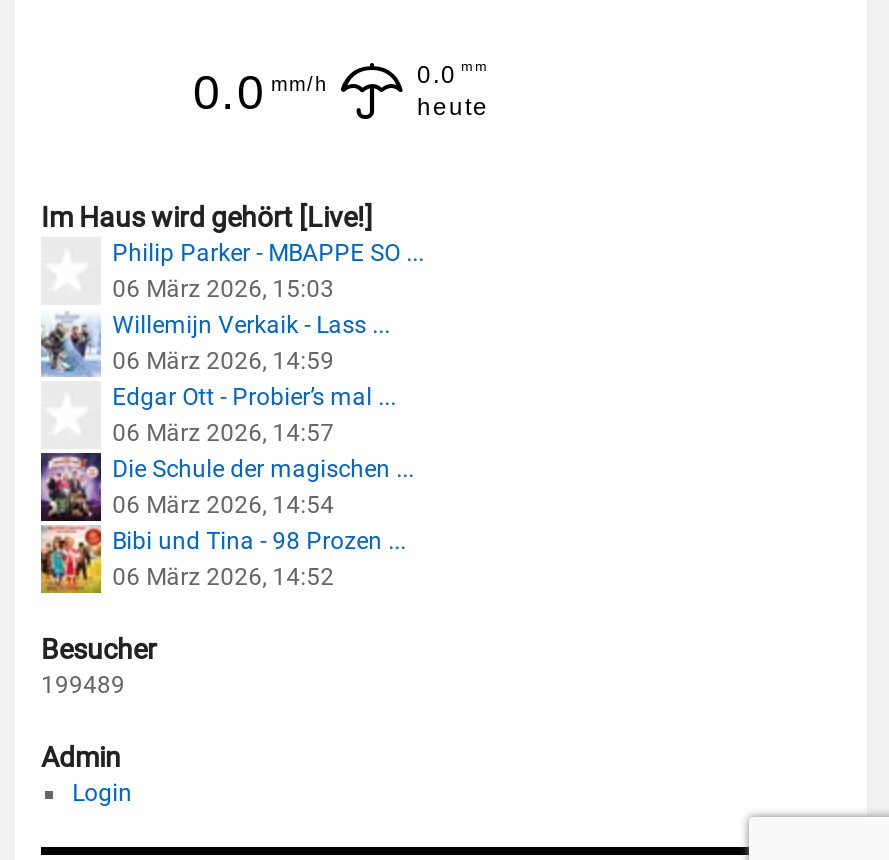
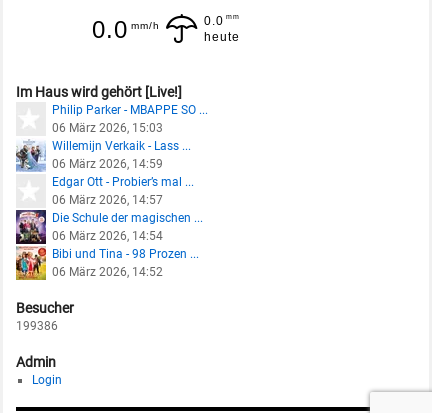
[41,671,125,699] 199489 -> [16,319,58,333] 199386

